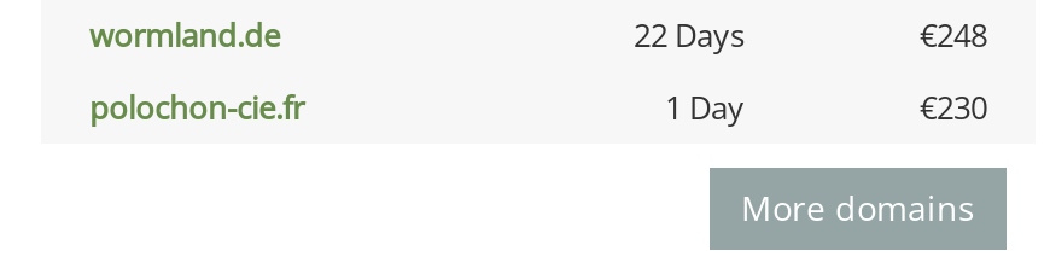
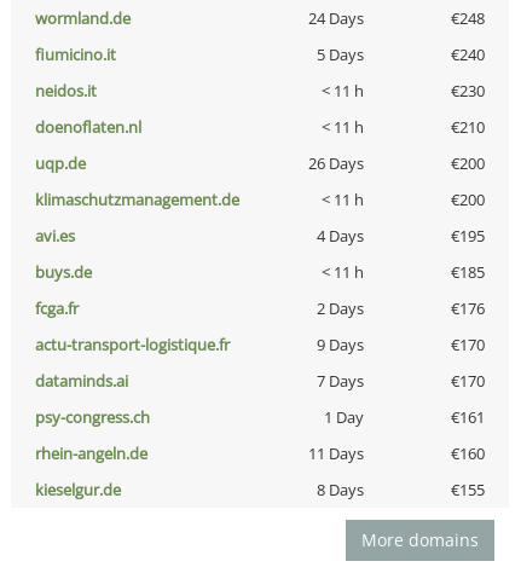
[634,13,745,57] 22 Days -> [308,7,363,29] 24 Days
[89,86,745,129] polochon-cie.fr | 1 Day -> [35,44,485,102] fiumicino.it | 5 Days | €240 | neidos.it | < 11 h
none -> [35,116,485,500] doenoflaten.nl | < 11 h | €210 | uqp.de | 26 Days | €200 | klimaschutzmanagement.de | < 11 h | €200 | avi.es | 4 Days | €195 | buys.de | < 11 h | €185 | fcga.fr | 2 Days | €176 | actu-transport-logistique.fr | 9 Days | €170 | dataminds.ai | 7 Days | €170 | psy-congress.ch | 1 Day | €161 | rhein-angeln.de | 11 Days | €160 | kieselgur.de | 8 Days | €155

